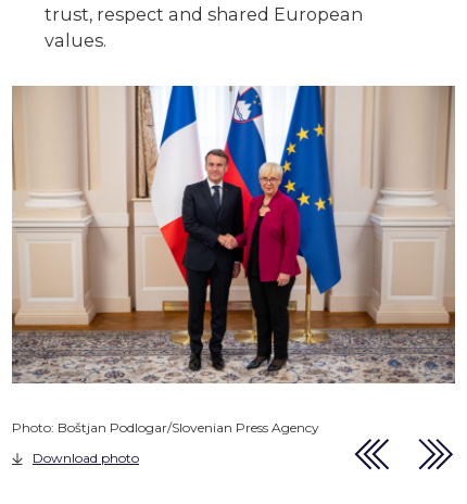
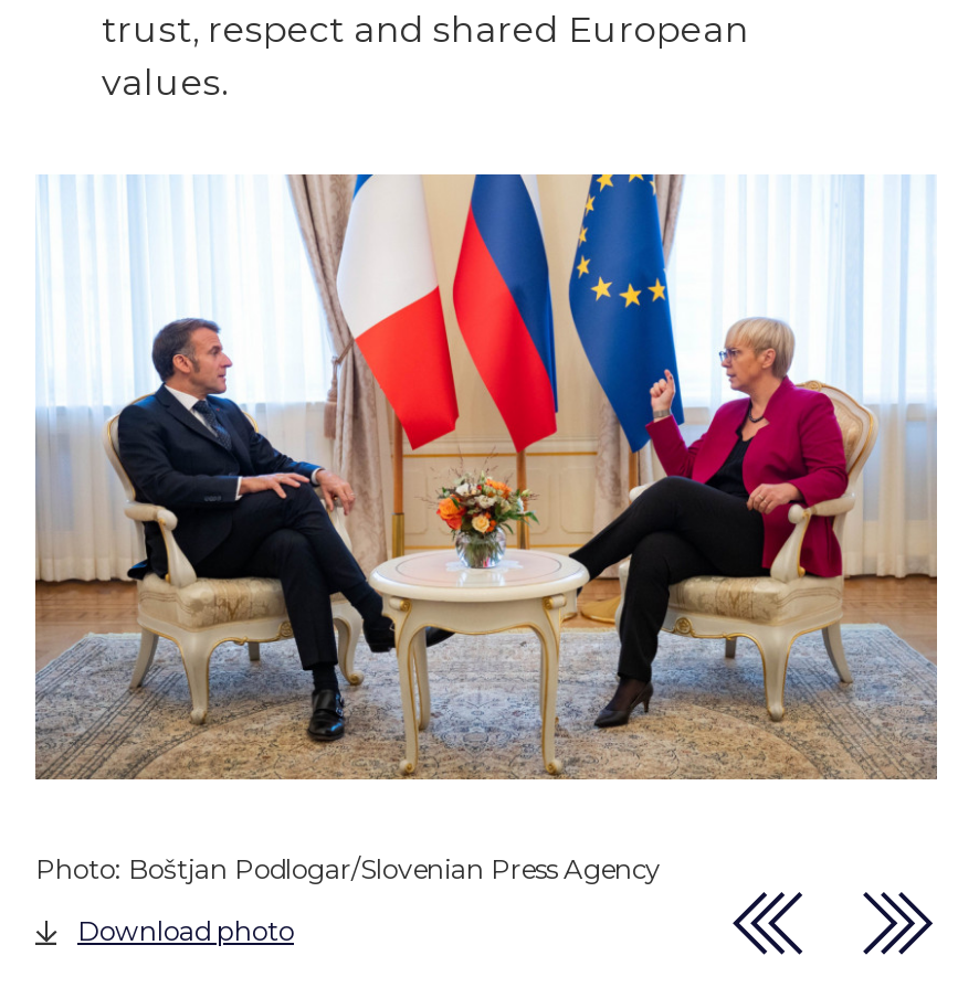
[11,85,456,383] [image] -> [35,172,937,779] [image]

